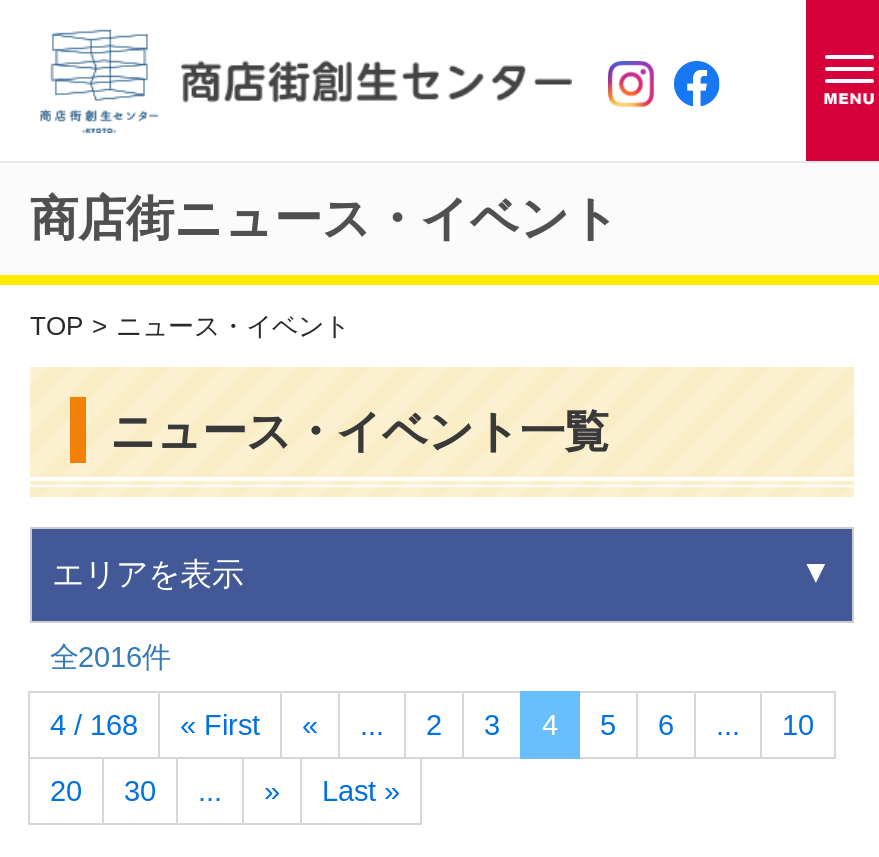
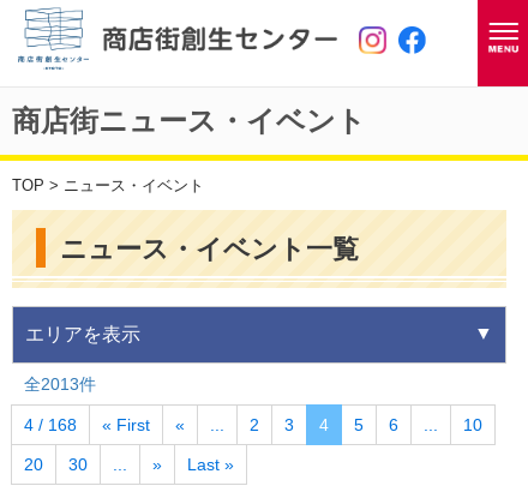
[50,641,170,673] 全2016件 -> [24,374,96,394] 全2013件

